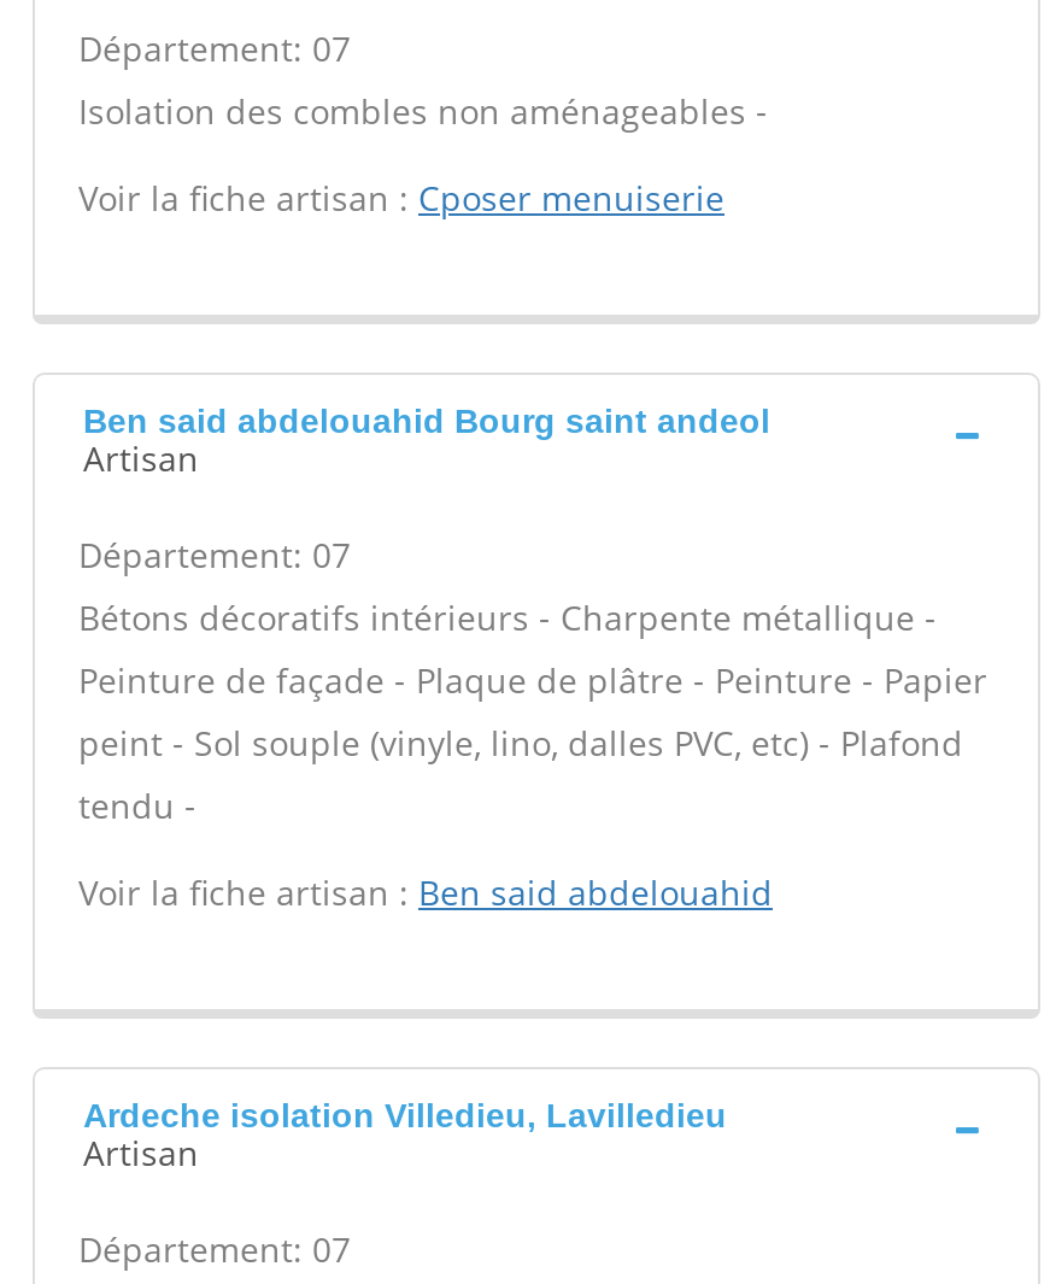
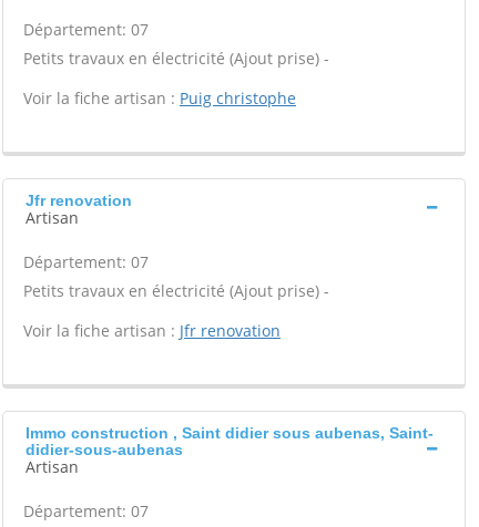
[78,88,768,134] Isolation des combles non aménageables - -> [23,48,329,69] Petits travaux en électricité (Ajout prise) -
[78,175,724,221] Voir la fiche artisan : Cposer menuiserie -> [23,87,296,108] Voir la fiche artisan : Puig christophe
[83,401,770,440] Ben said abdelouahid Bourg saint andeol -> [26,192,132,209] Jfr renovation
[78,594,987,828] Bétons décoratifs intérieurs - Charpente métallique - | Peinture de façade - Plaque de plâtre - Peinture - Papier | peint - Sol souple (vinyle, lino, dalles PVC, etc) - Plafond | tendu - -> [23,280,329,301] Petits travaux en électricité (Ajout prise) -
[78,869,773,915] Voir la fiche artisan : Ben said abdelouahid -> [23,320,281,341] Voir la fiche artisan : Jfr renovation
[83,1096,727,1135] Ardeche isolation Villedieu, Lavilledieu -> [26,424,434,458] Immo construction , Saint didier sous aubenas, Saint- | didier-sous-aubenas

